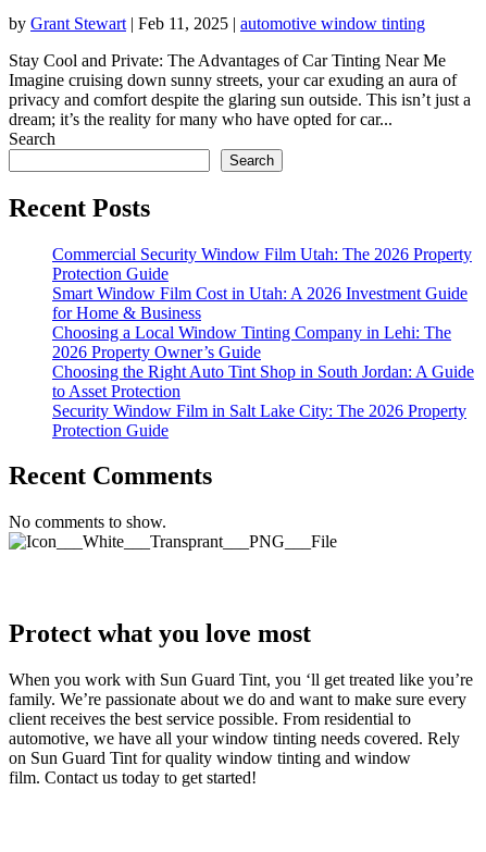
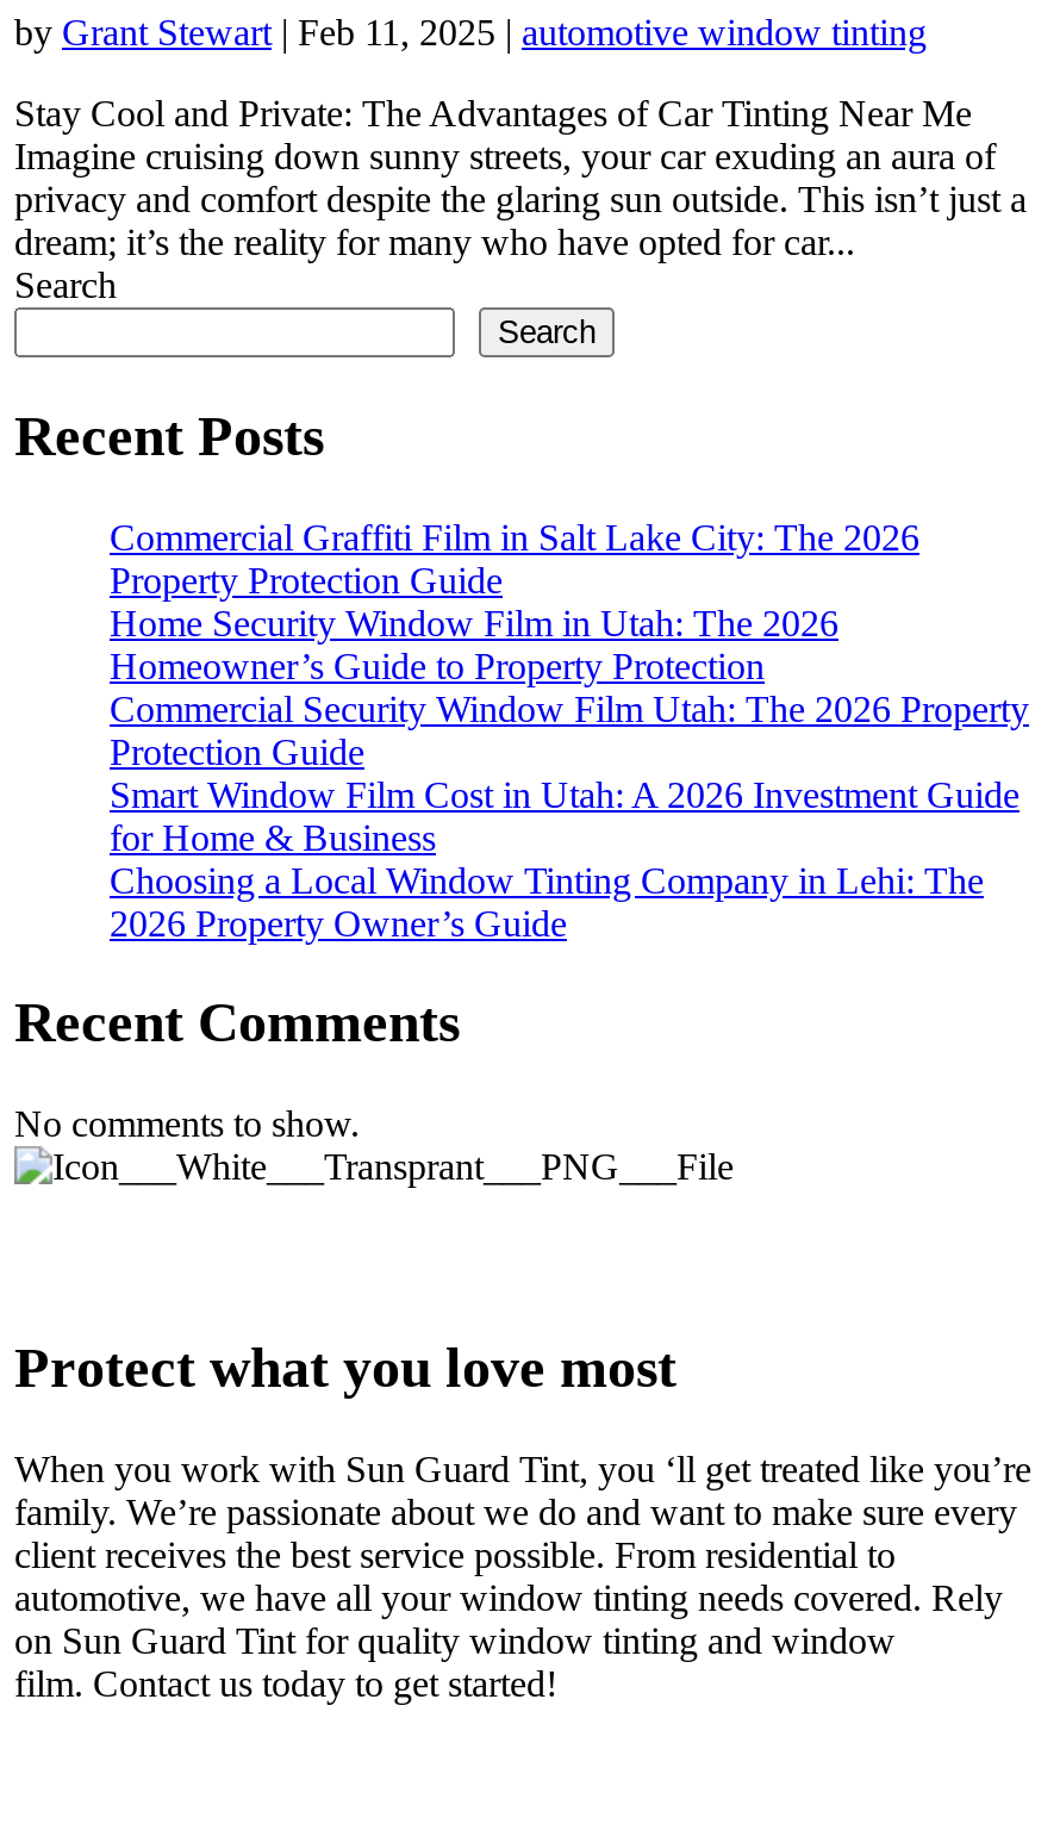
none -> [110,516,919,685] Commercial Graffiti Film in Salt Lake City: The 2026 | Property Protection Guide | Home Security Window Film in Utah: The 2026 | Homeowner’s Guide to Property Protection
moved [52,244,472,361] -> [110,687,1029,942]: Commercial Security Window Film Utah: The 2026 Property | Protection Guide | Smart Window Film Cost in Utah: A 2026 Investment Guide | for Home & Business | Choosing a Local Window Tinting Company in Lehi: The | 2026 Property Owner’s Guide
[52,362,474,439] Choosing the Right Auto Tint Shop in South Jordan: A Guide | to Asset Protection | Security Window Film in Salt Lake City: The 2026 Property | Protection Guide -> none

